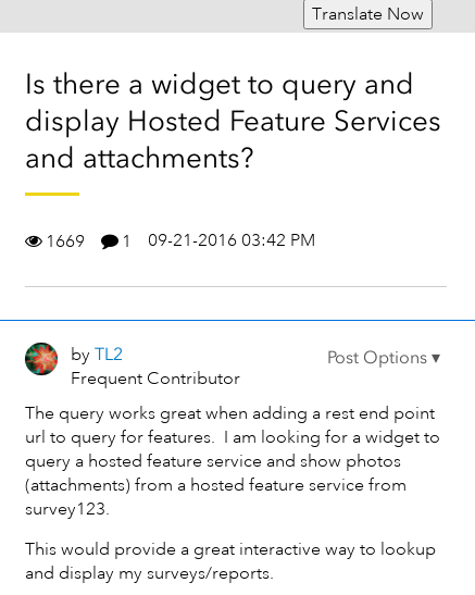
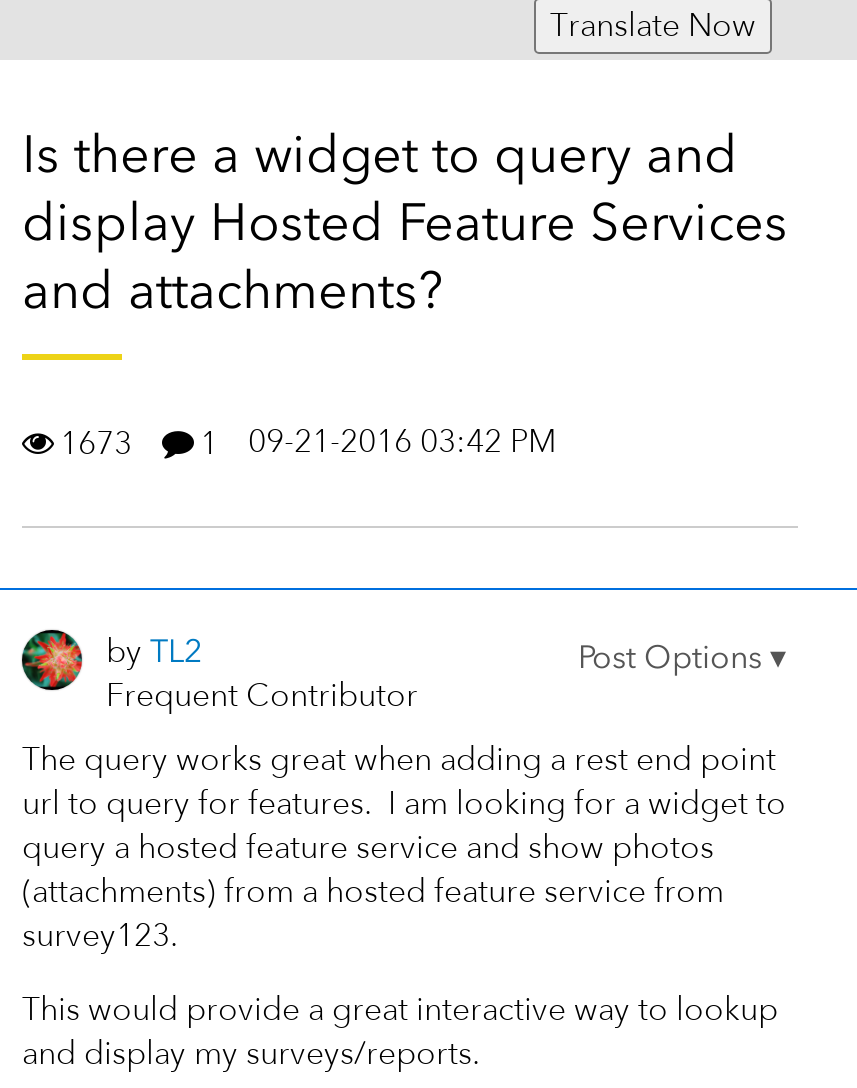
[46,230,315,252] 1669 1 09-21-2016 03:42 PM -> [60,422,556,464] 1673 1 09-21-2016 03:42 PM

